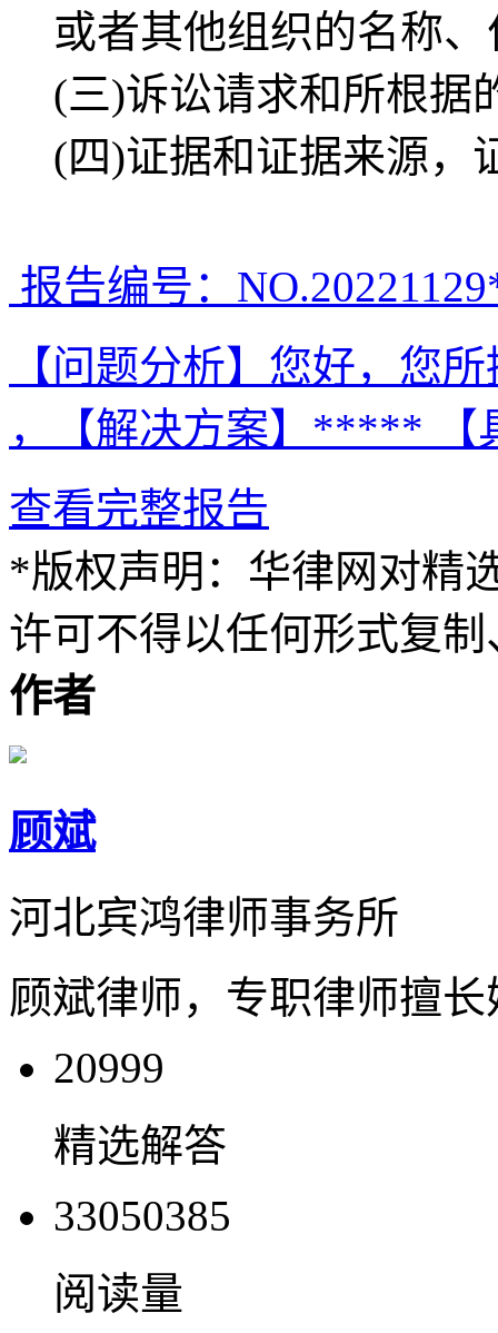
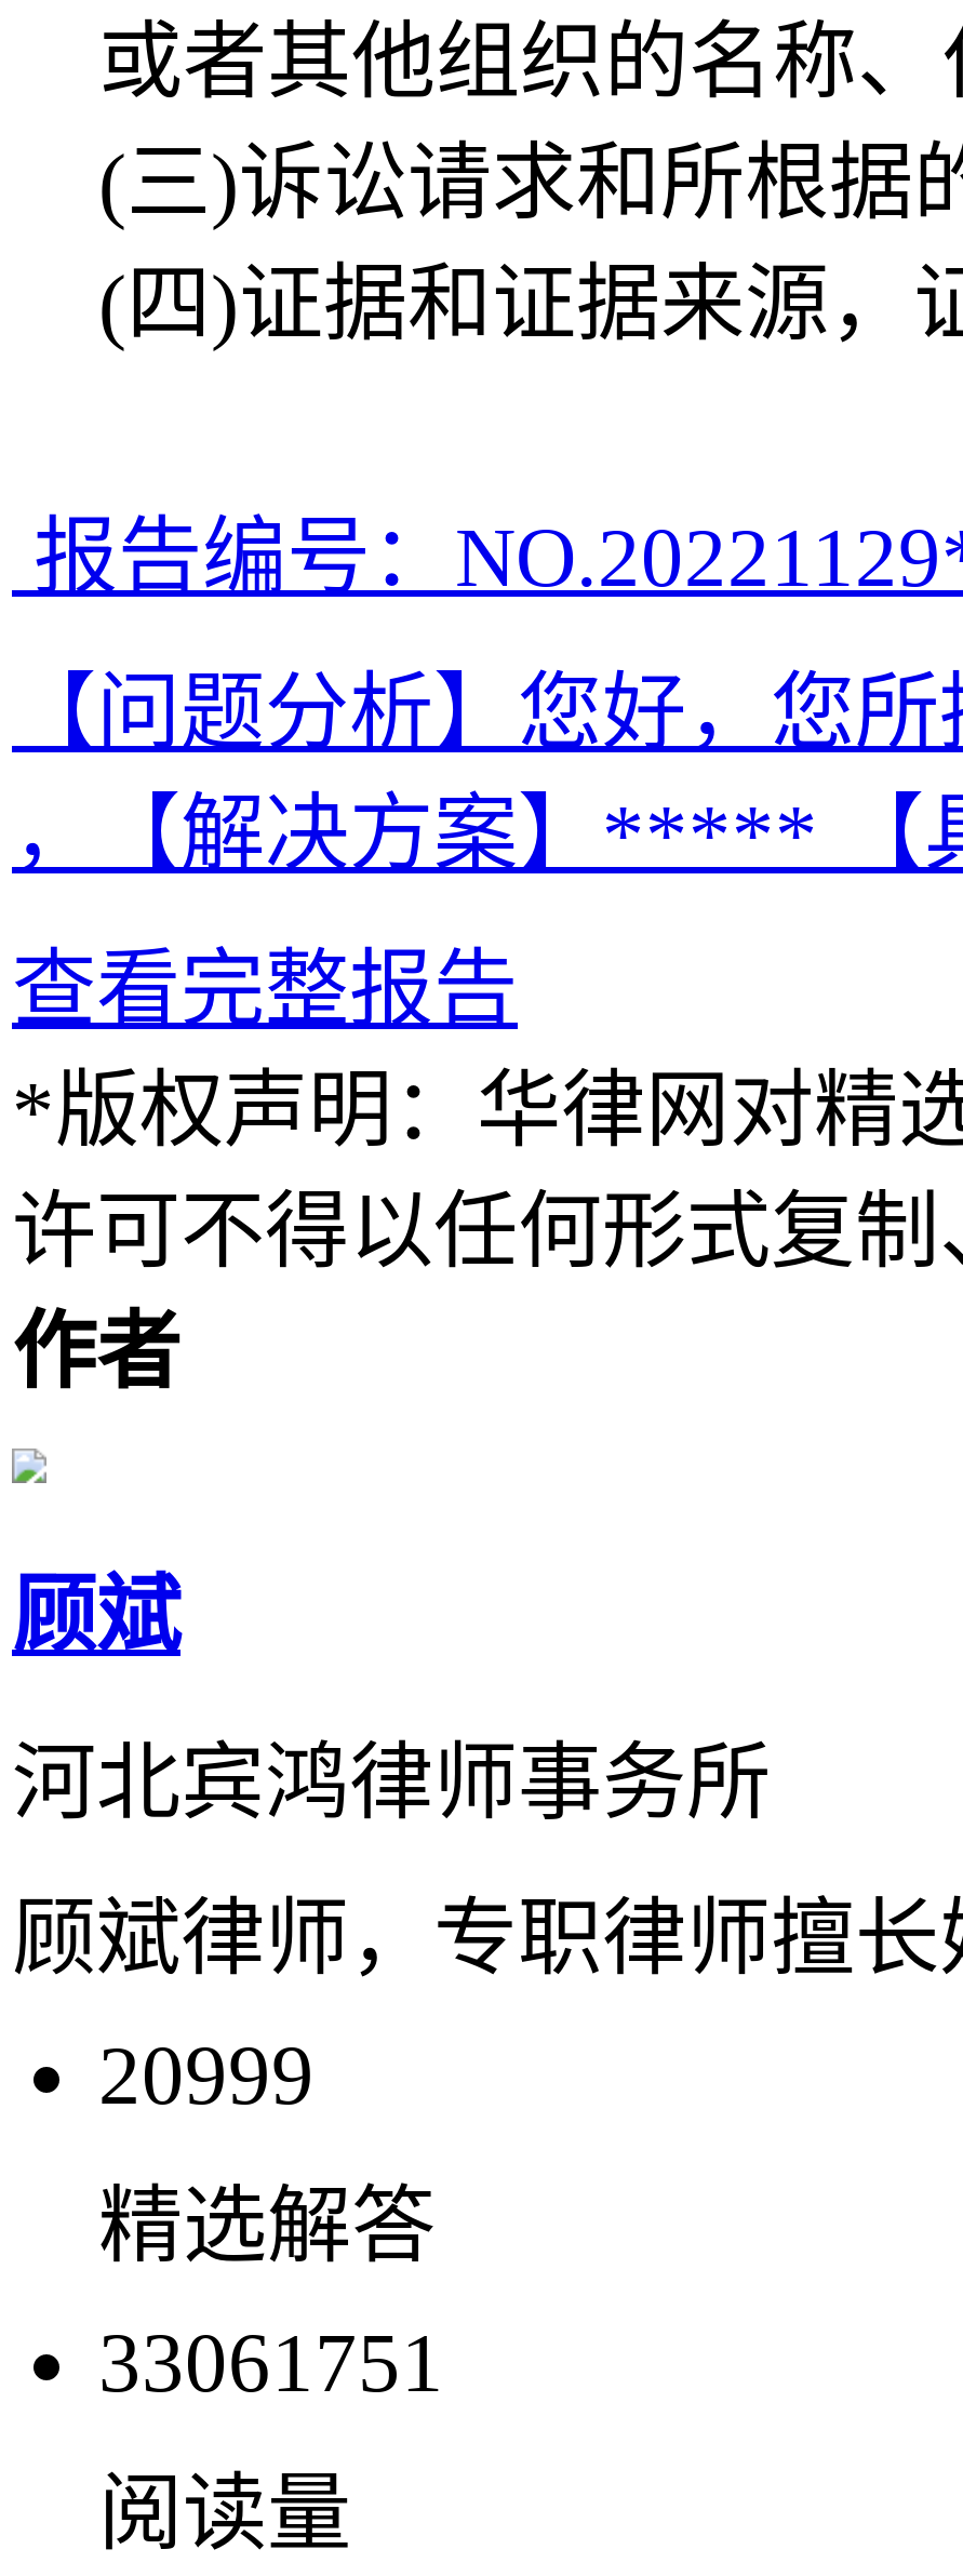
[53,1192,231,1240] 33050385 -> [98,2316,444,2409] 33061751

